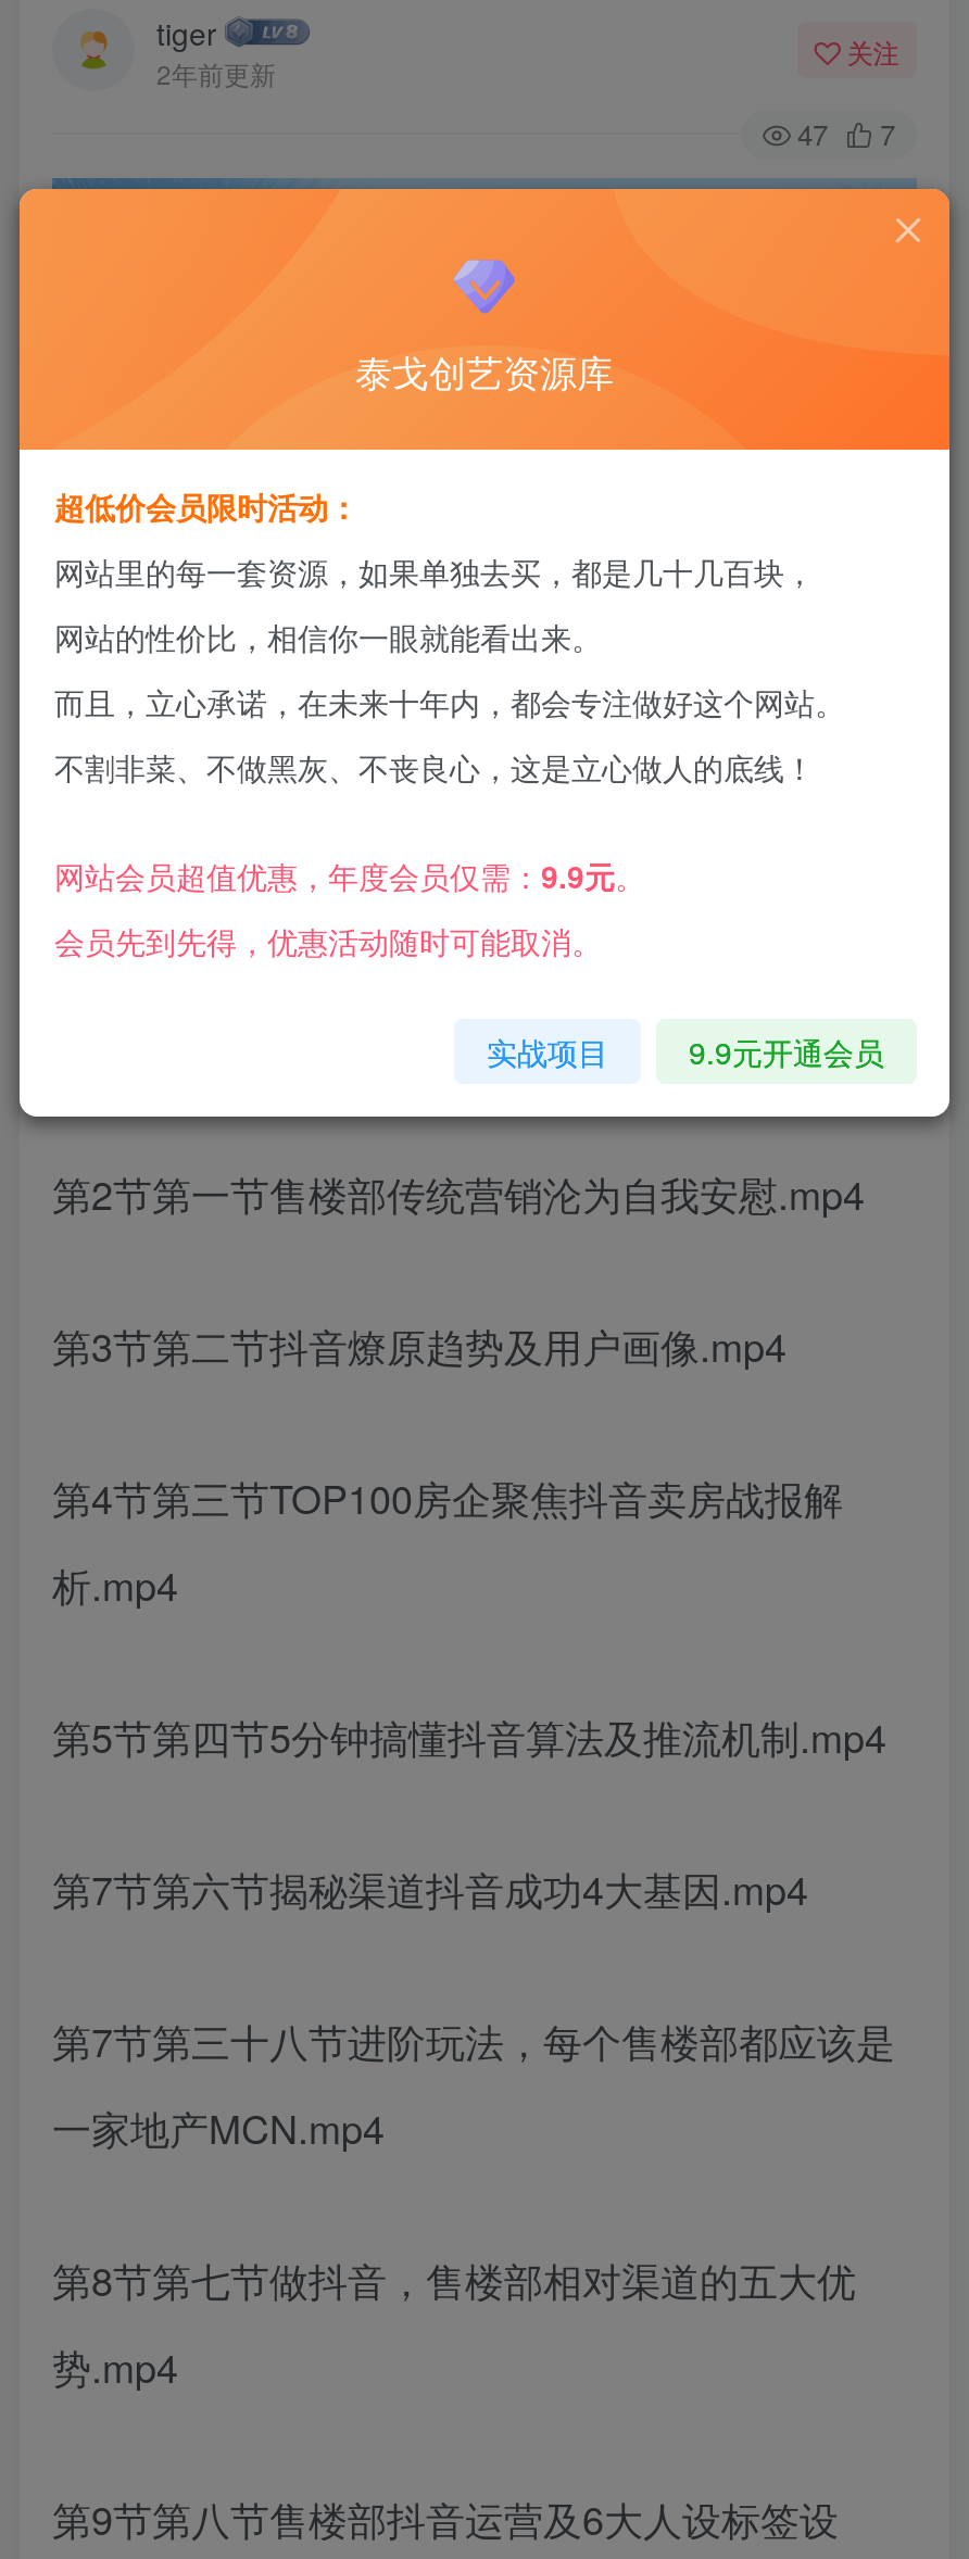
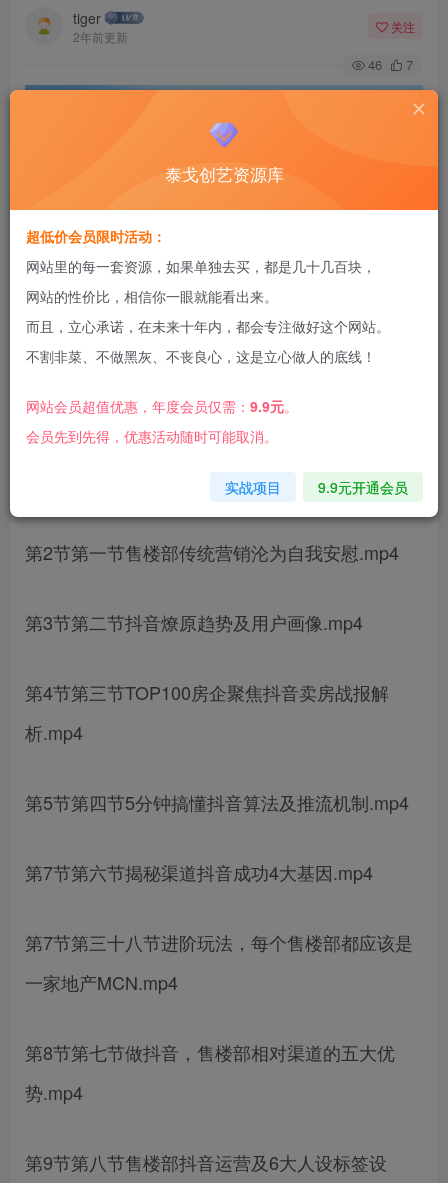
[797,113,895,154] 47 7 -> [368,55,413,74] 46 7

